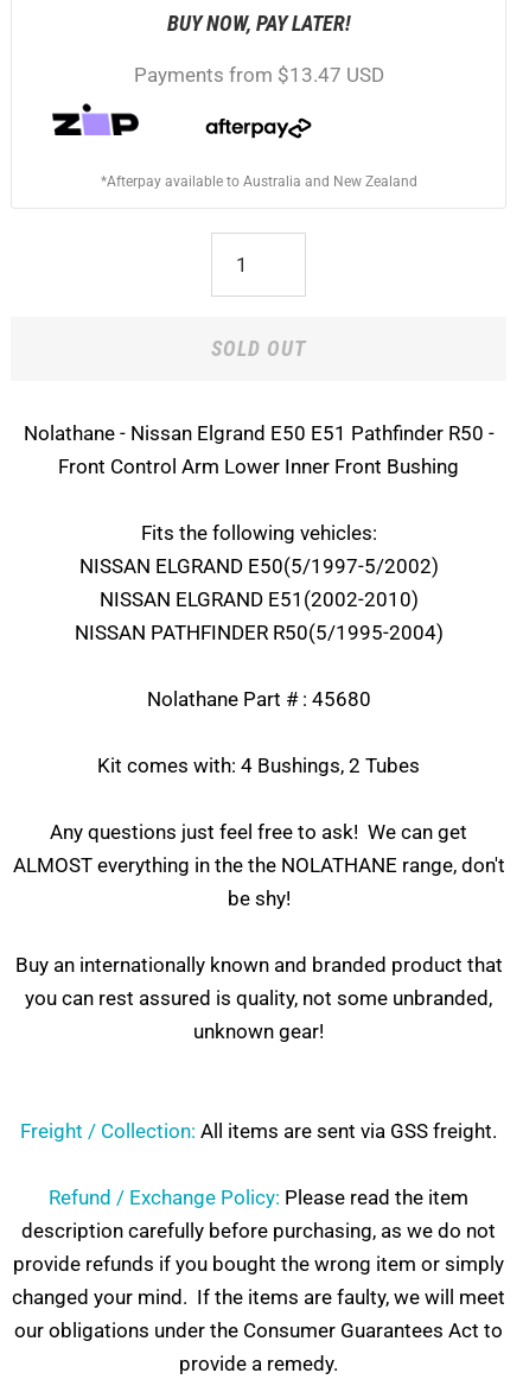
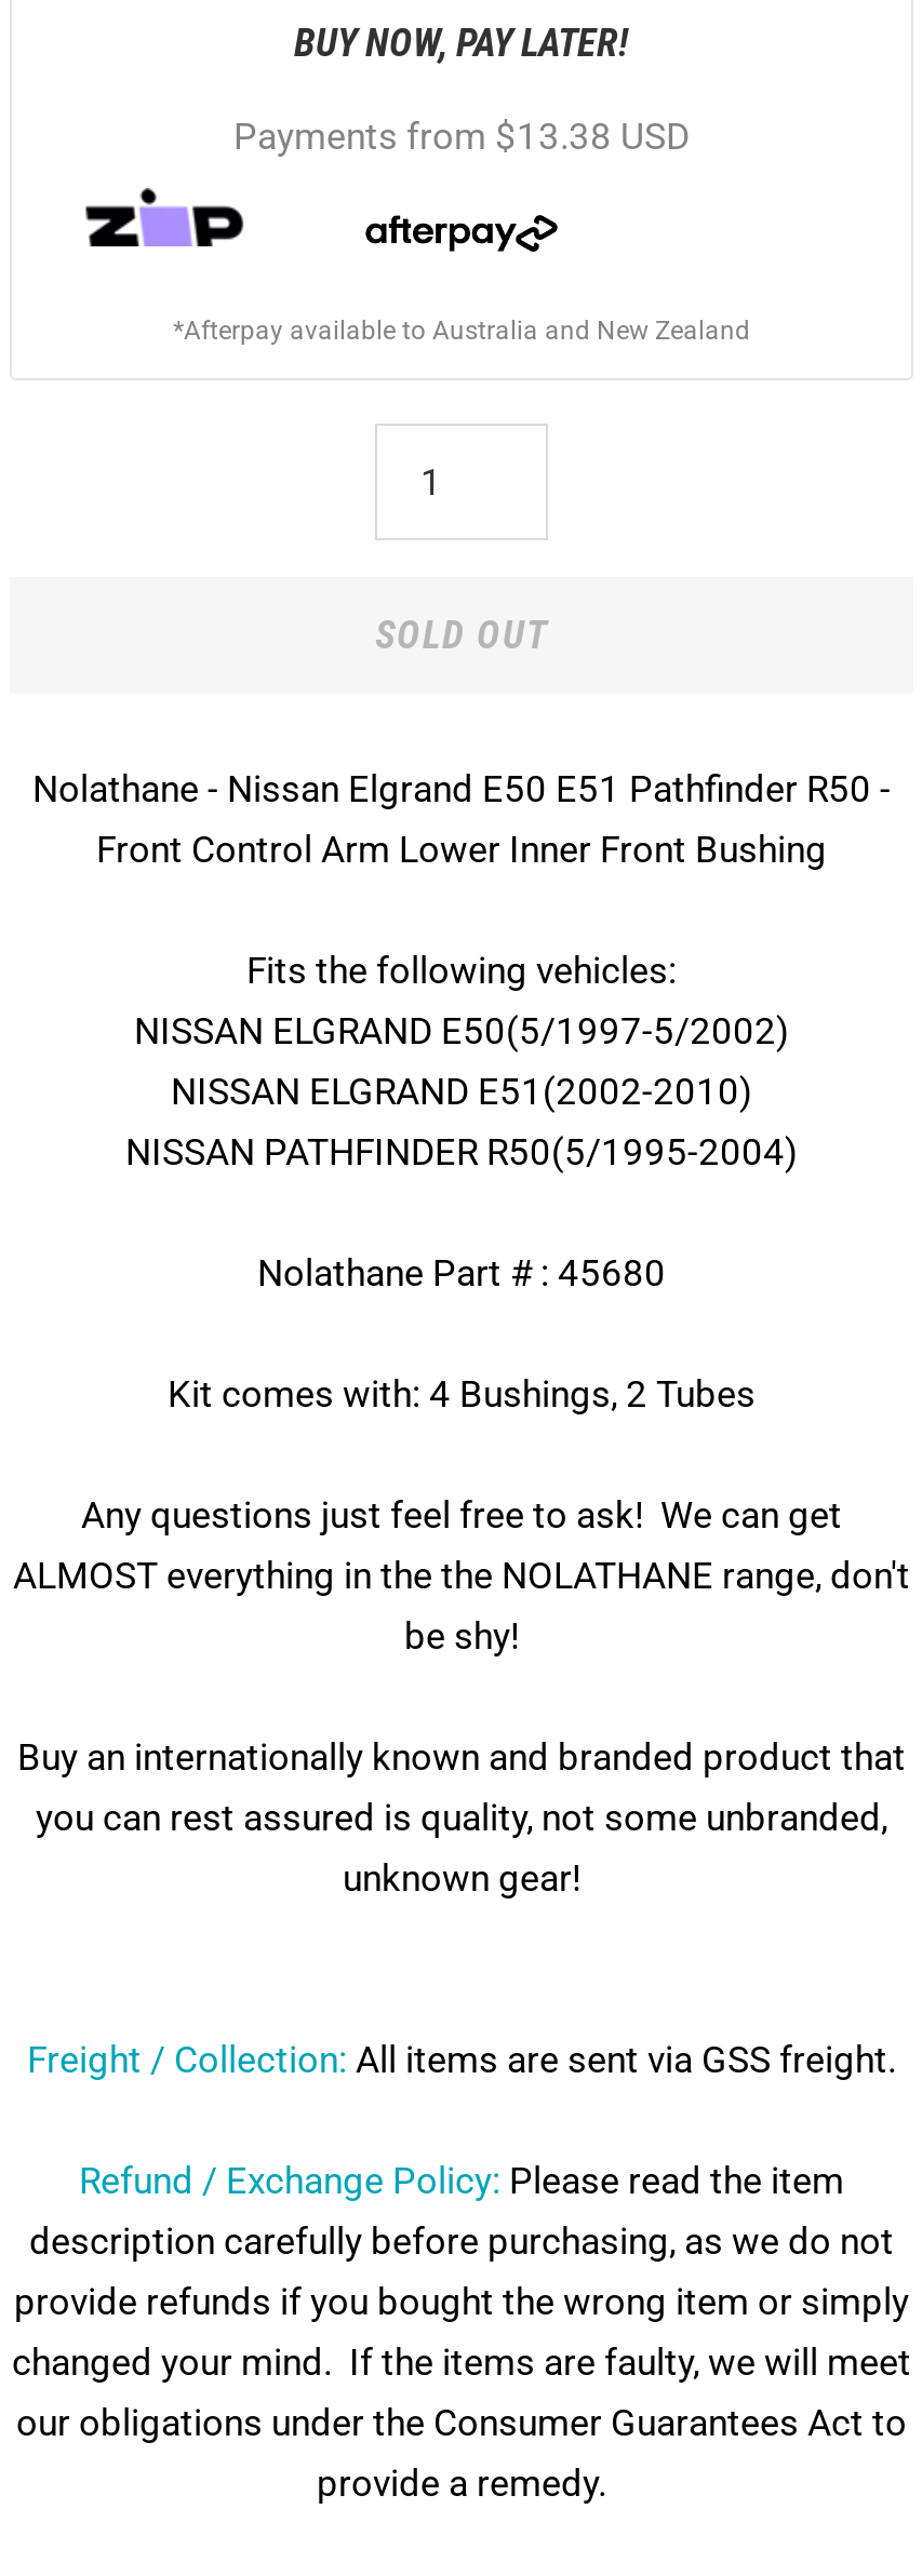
[133,63,384,87] Payments from $13.47 USD -> [233,114,690,158] Payments from $13.38 USD

